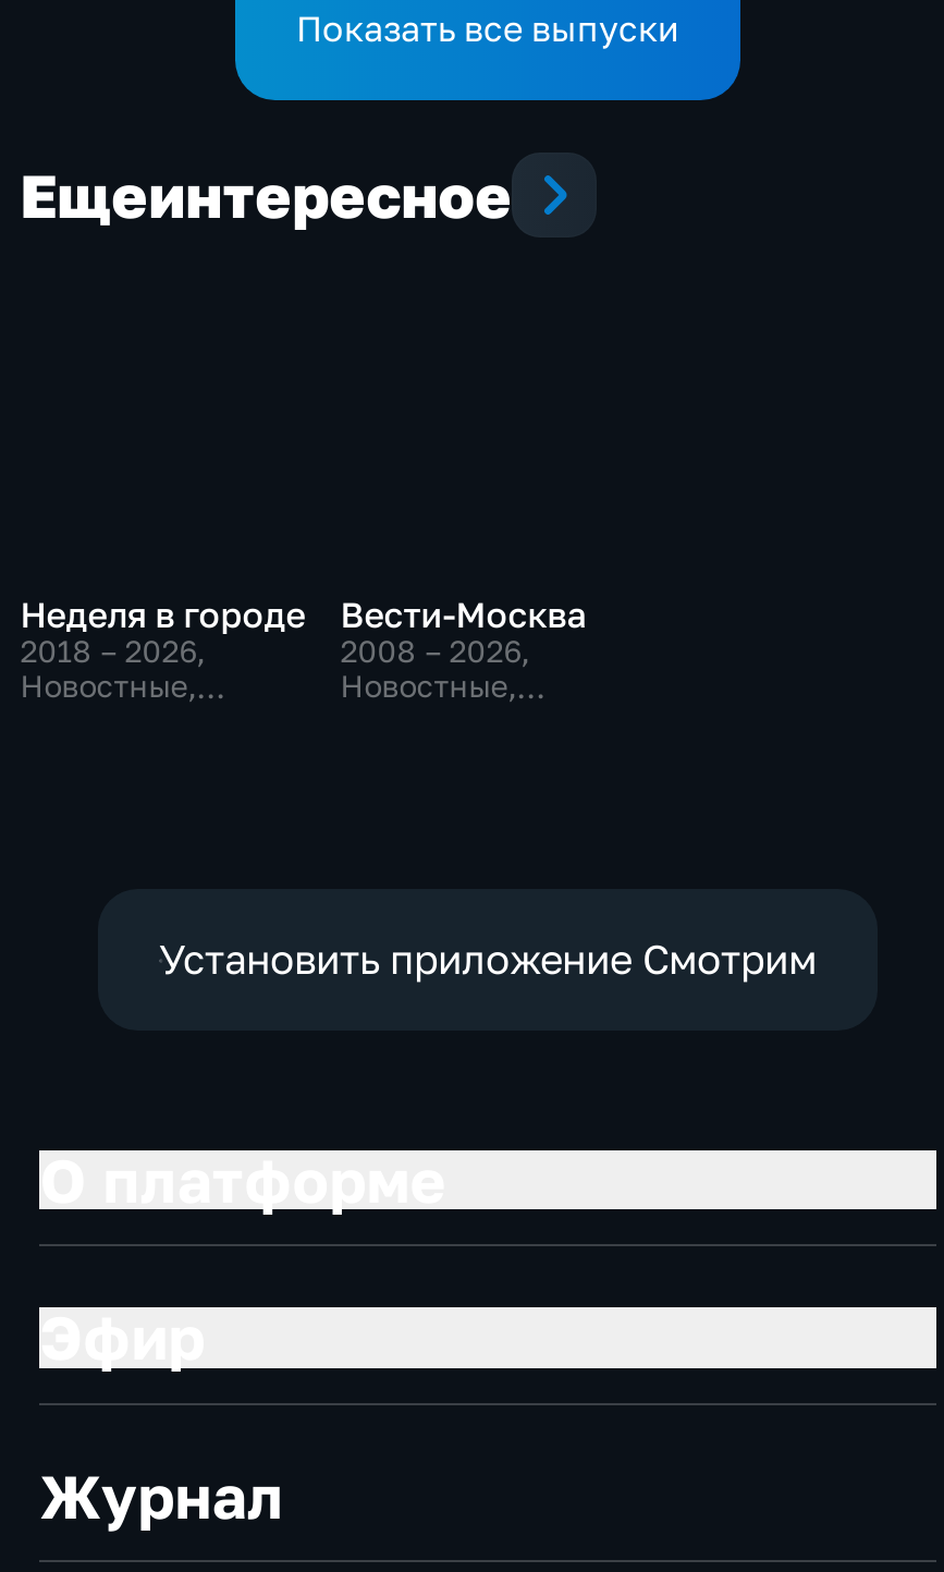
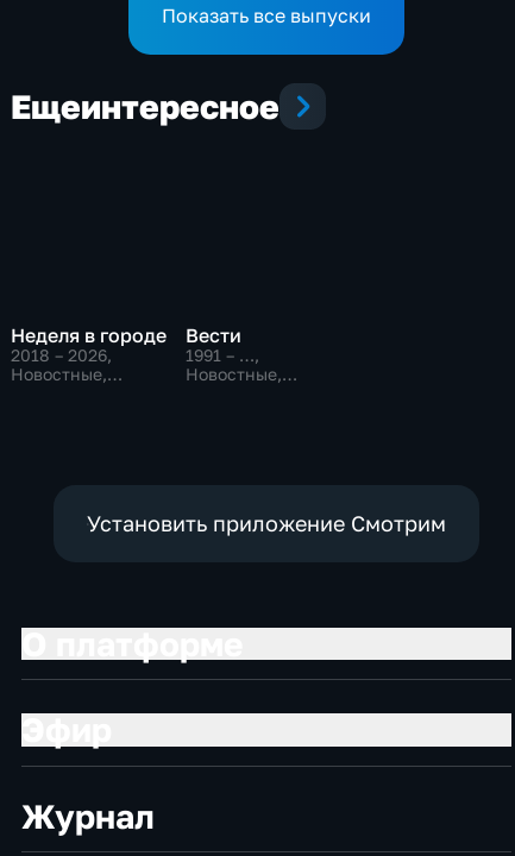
[340,594,586,670] Вести-Москва | 2008 – 2026, -> [186,324,260,365] Вести | 1991 – …,

